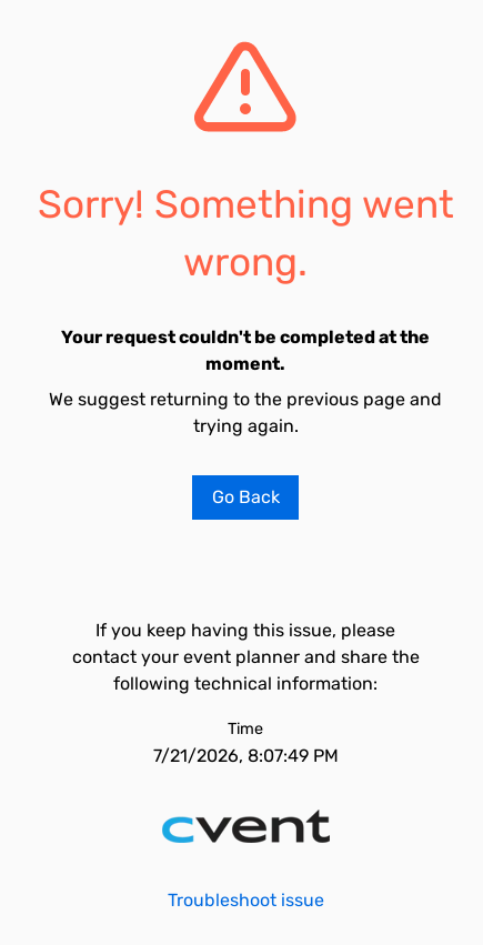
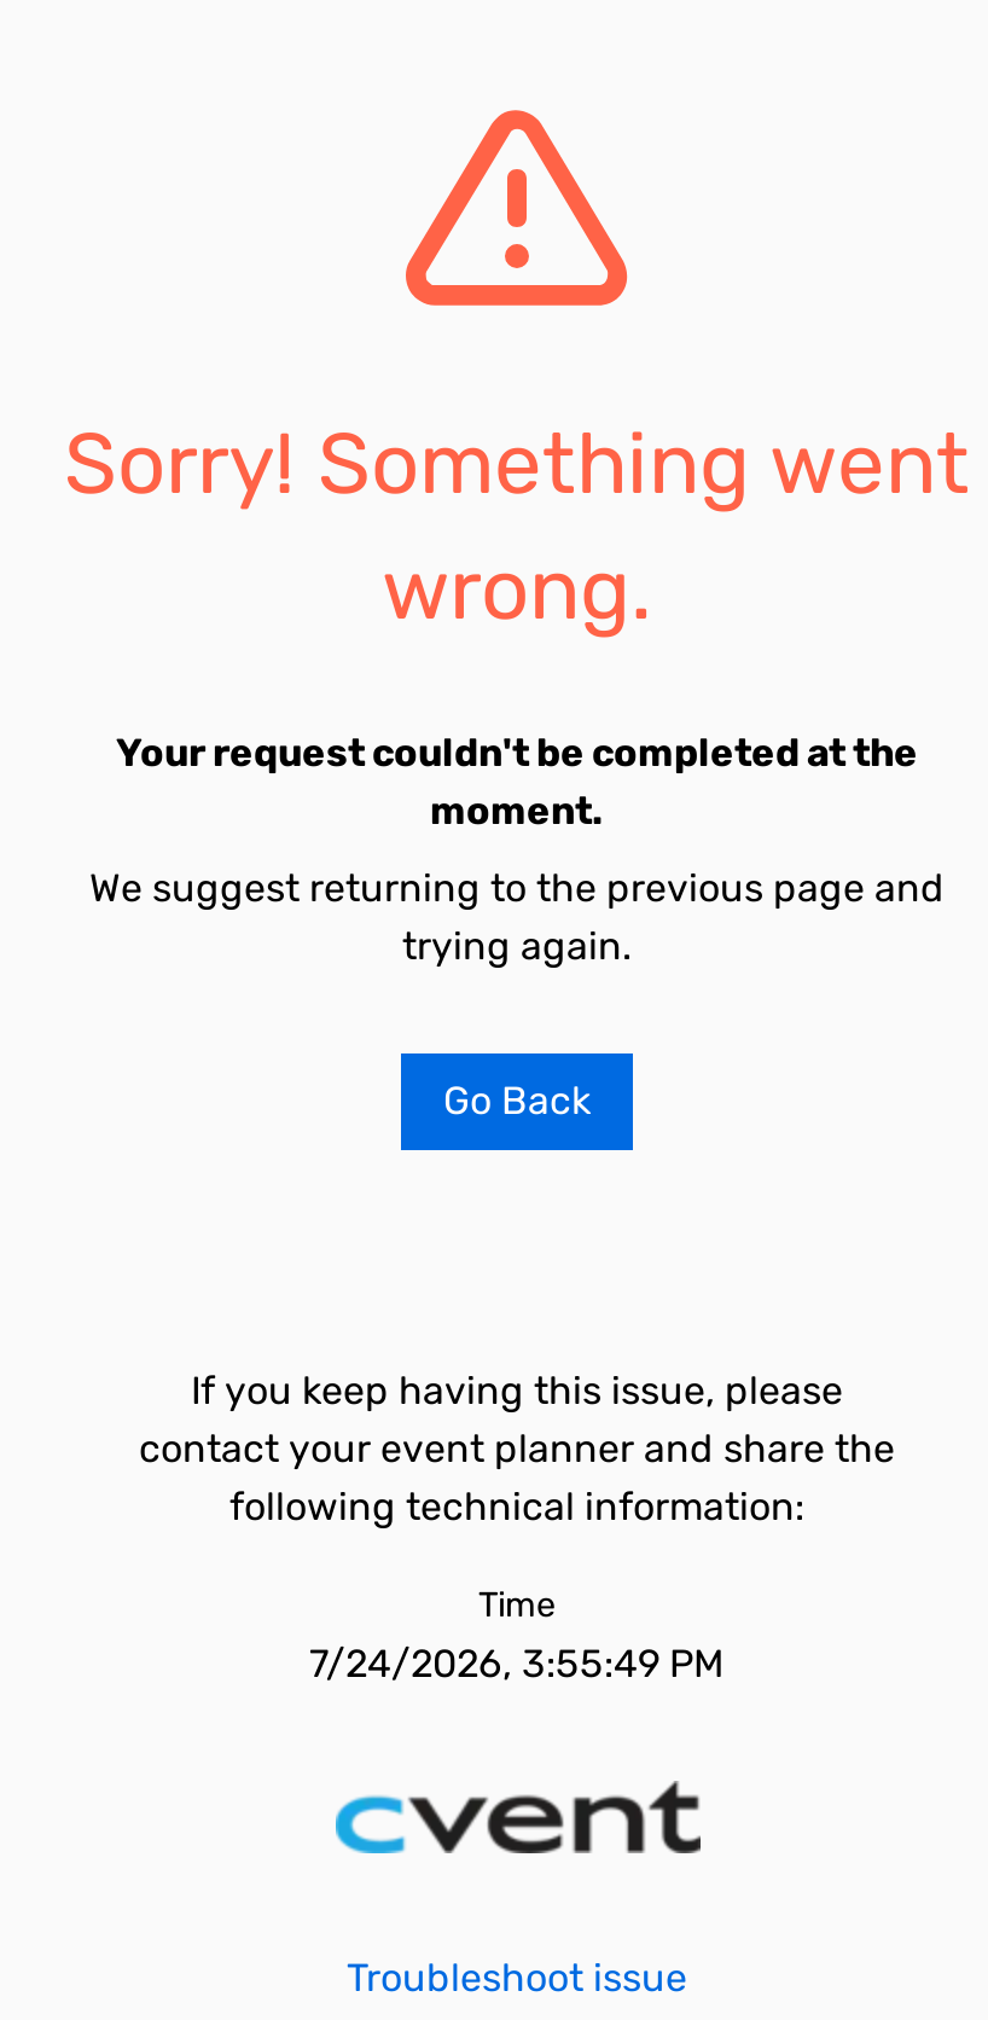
[153,745,338,766] 7/21/2026, 8:07:49 PM -> [309,1641,725,1687] 7/24/2026, 3:55:49 PM

